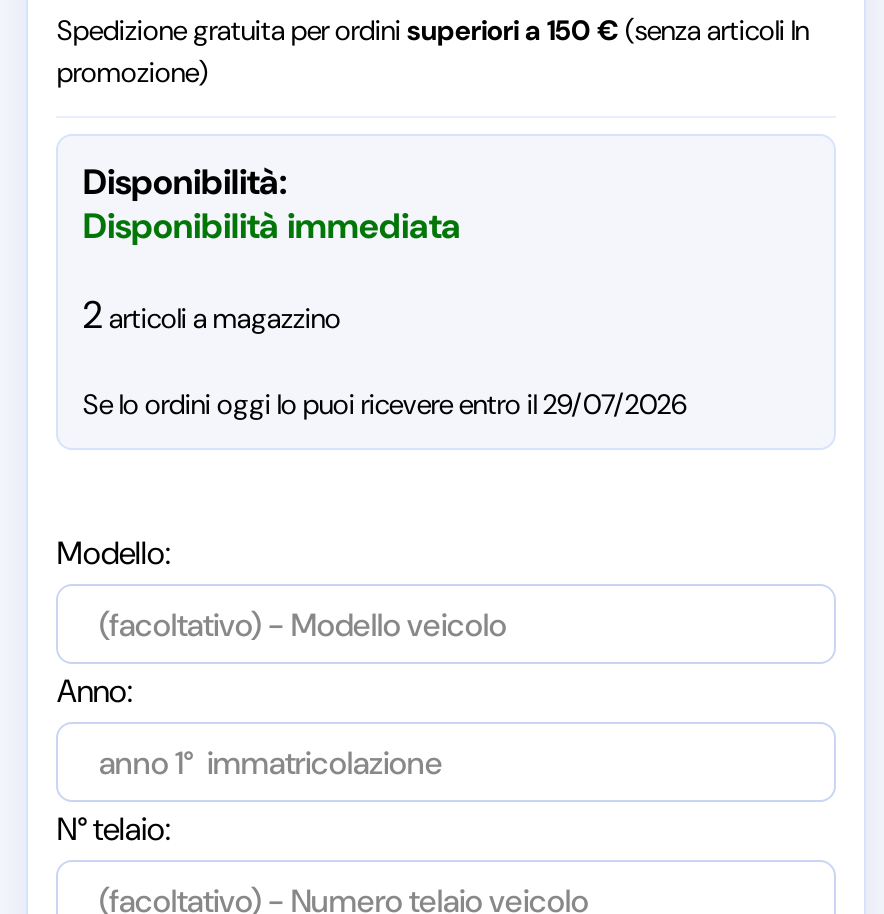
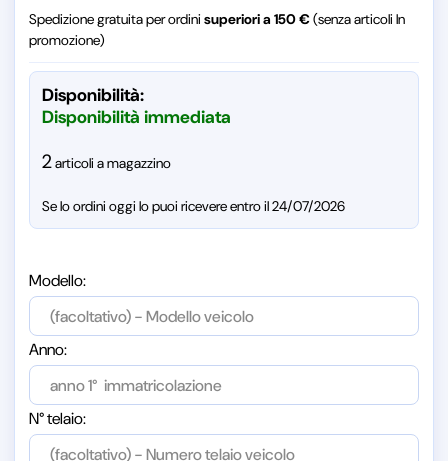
[83,386,687,422] Se lo ordini oggi lo puoi ricevere entro il 29/07/2026 -> [42,197,345,215] Se lo ordini oggi lo puoi ricevere entro il 24/07/2026

